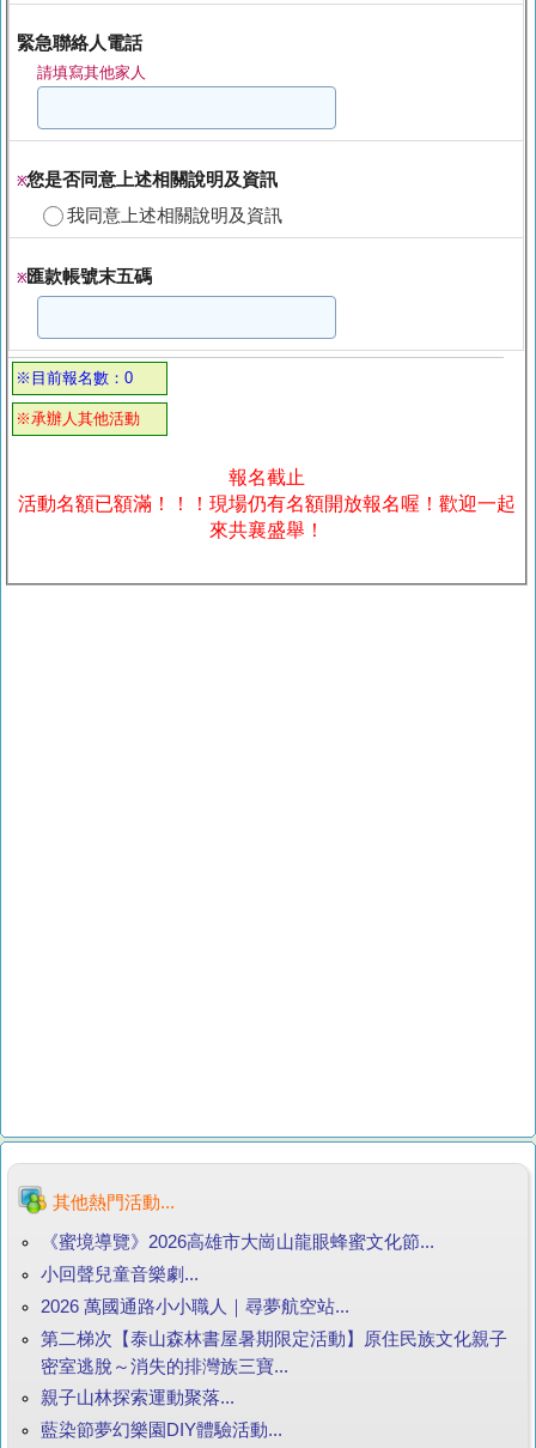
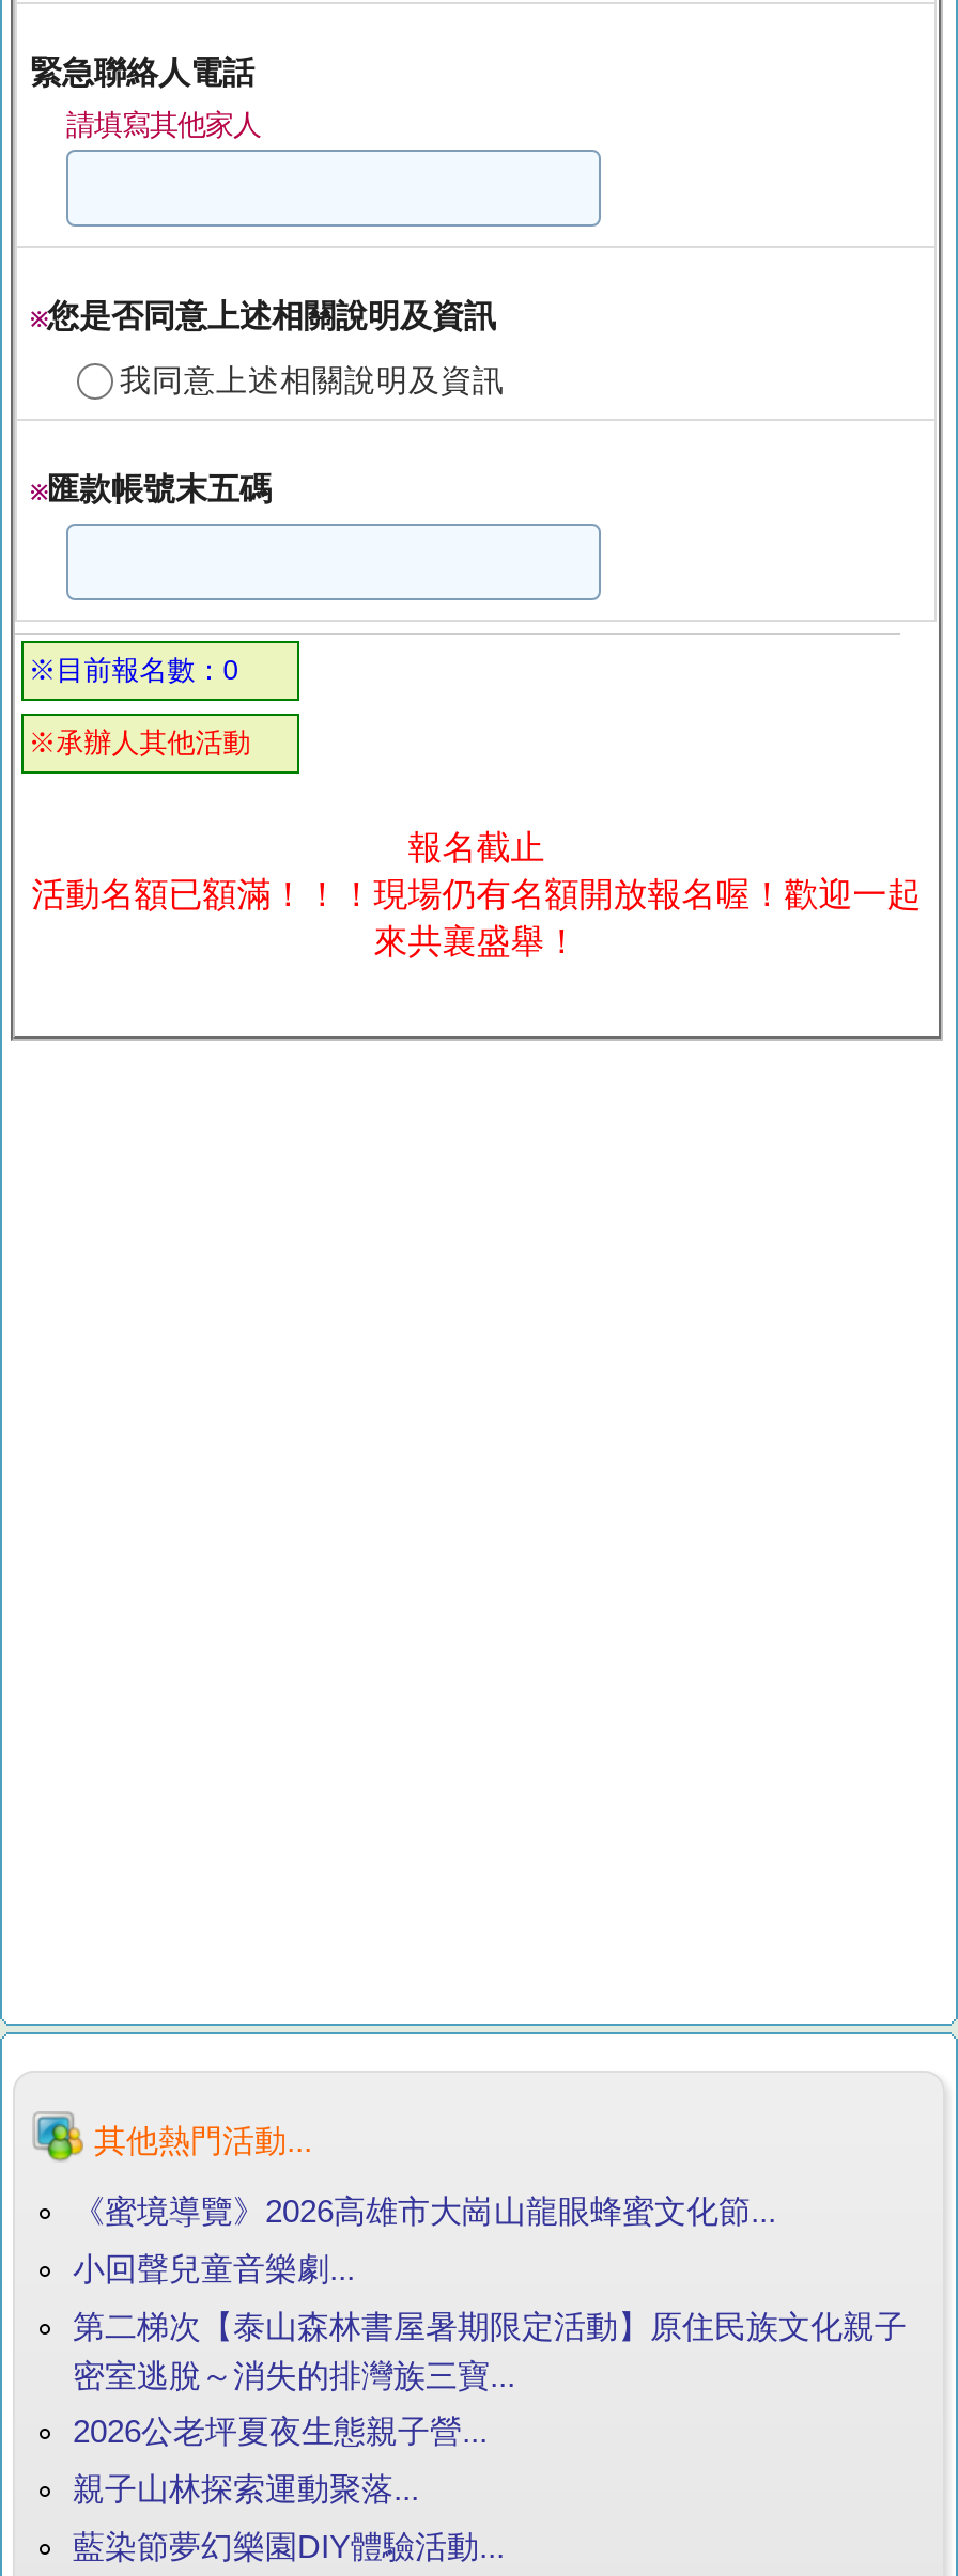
[41,1296,349,1316] 2026 萬國通路小小職人｜尋夢航空站... -> none
moved [41,1328,507,1375] -> [73,2307,907,2391]: 第二梯次【泰山森林書屋暑期限定活動】原住民族文化親子 | 密室逃脫～消失的排灣族三寶...
none -> [73,2412,488,2448] 2026公老坪夏夜生態親子營...

